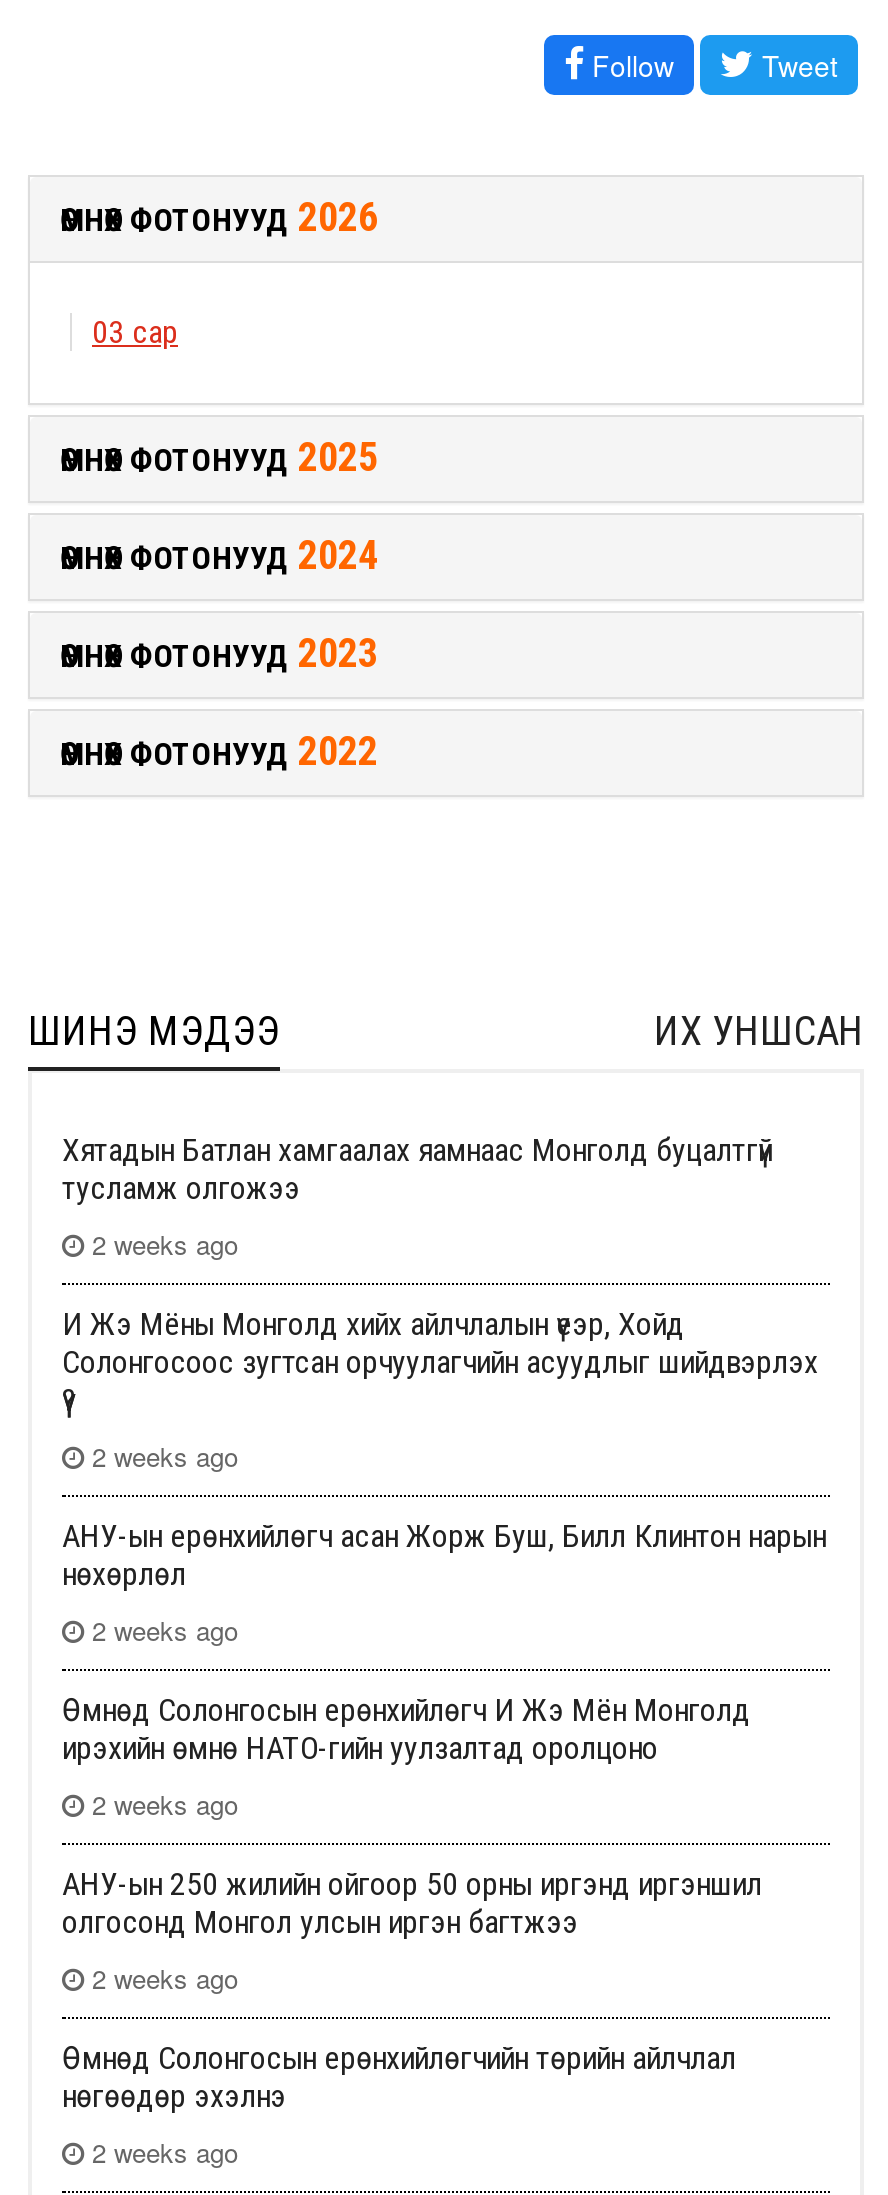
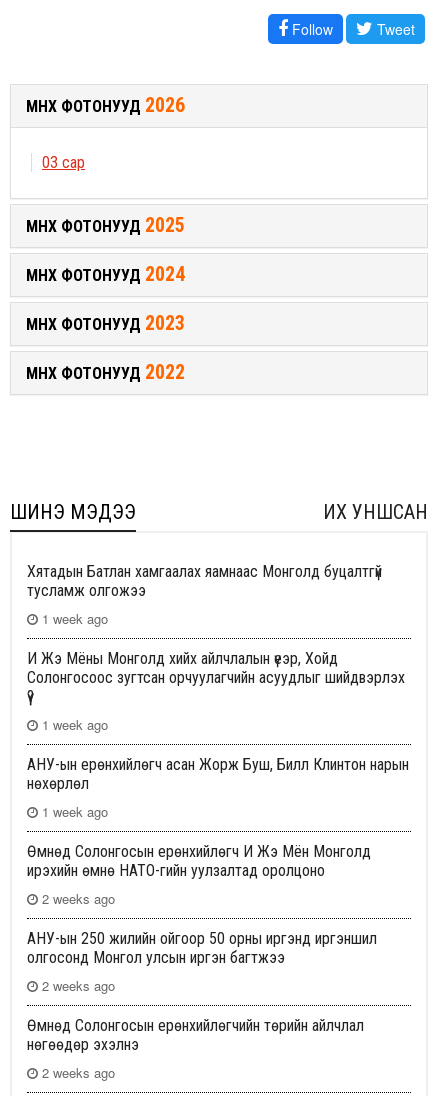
[92,1224,238,1262] 2 weeks ago -> [42,608,108,627] 1 week ago
[92,1436,238,1474] 2 weeks ago -> [42,714,108,733] 1 week ago
[92,1610,238,1648] 2 weeks ago -> [42,801,108,820] 1 week ago

